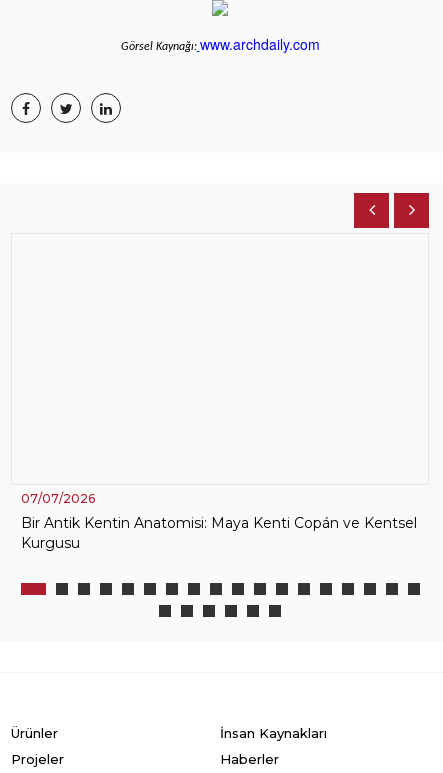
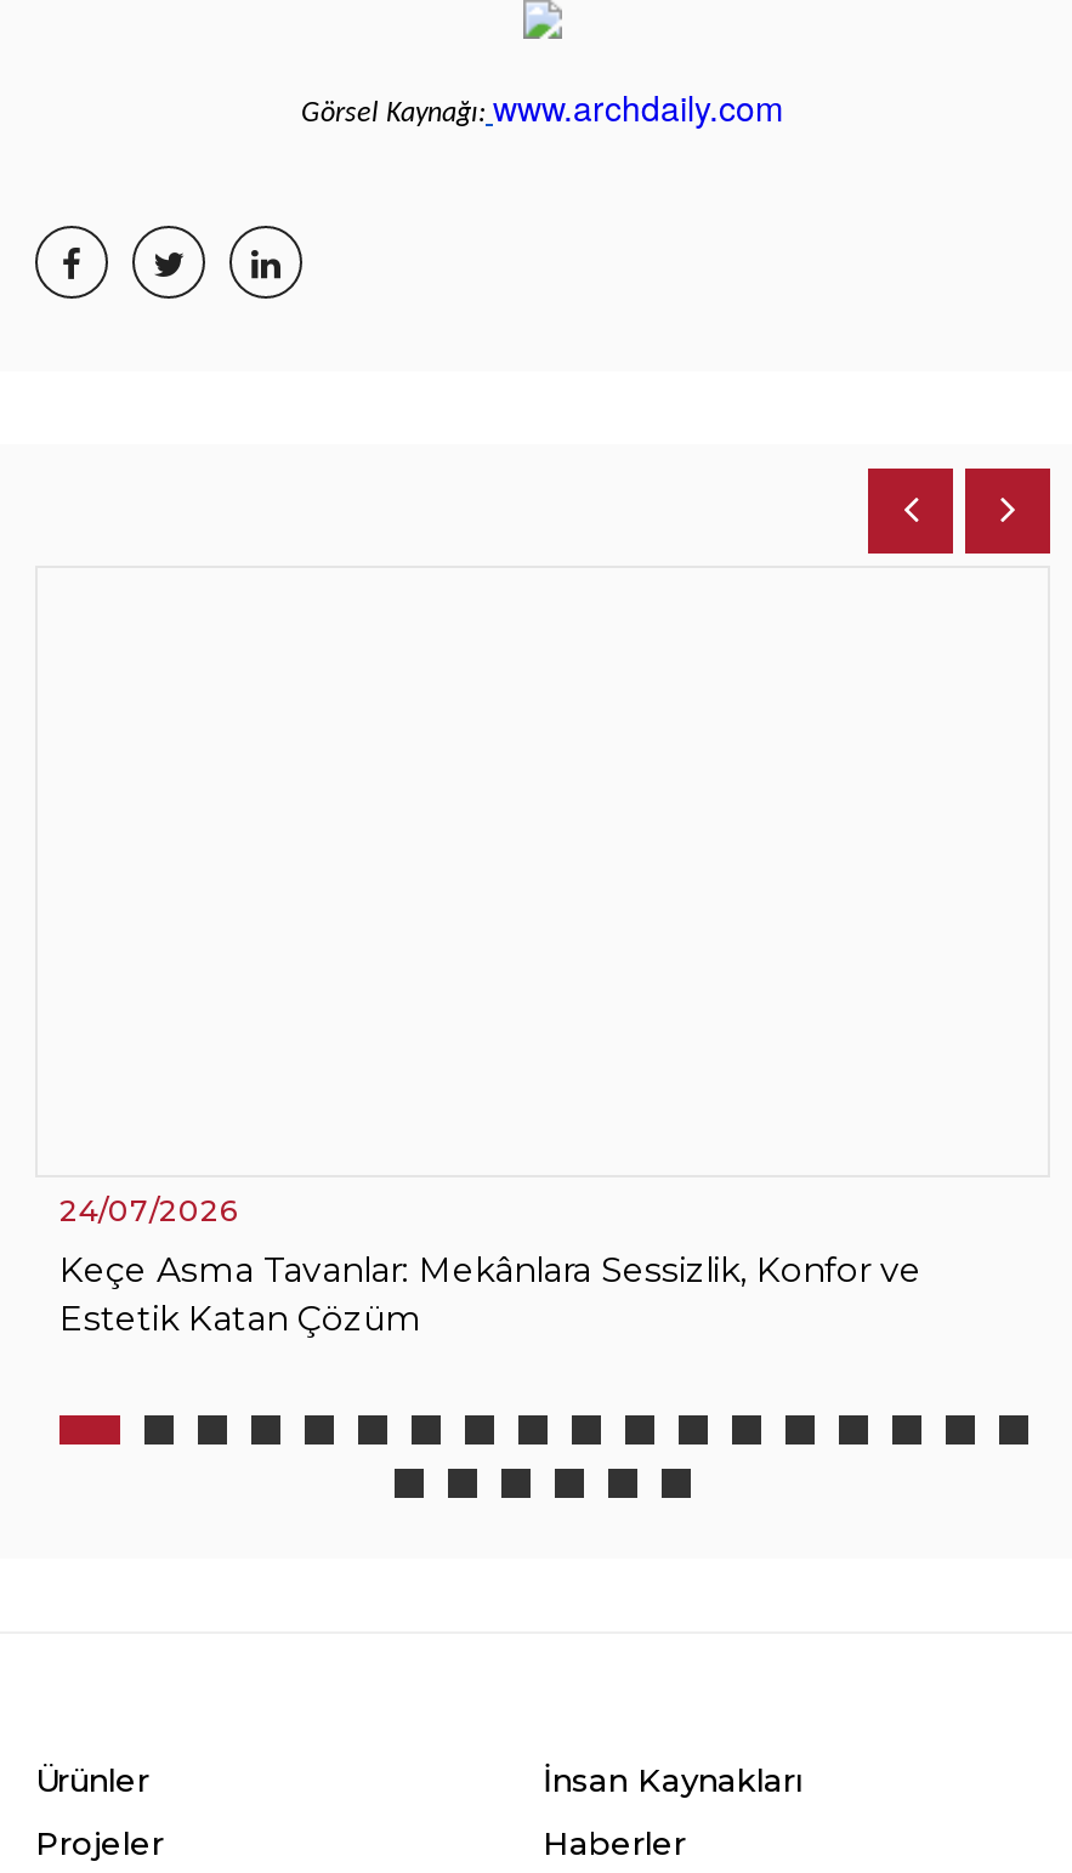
[21,491,417,552] 07/07/2026 | Bir Antik Kentin Anatomisi: Maya Kenti Copán ve Kentsel | Kurgusu -> [59,1193,921,1341] 24/07/2026 | Keçe Asma Tavanlar: Mekânlara Sessizlik, Konfor ve | Estetik Katan Çözüm

